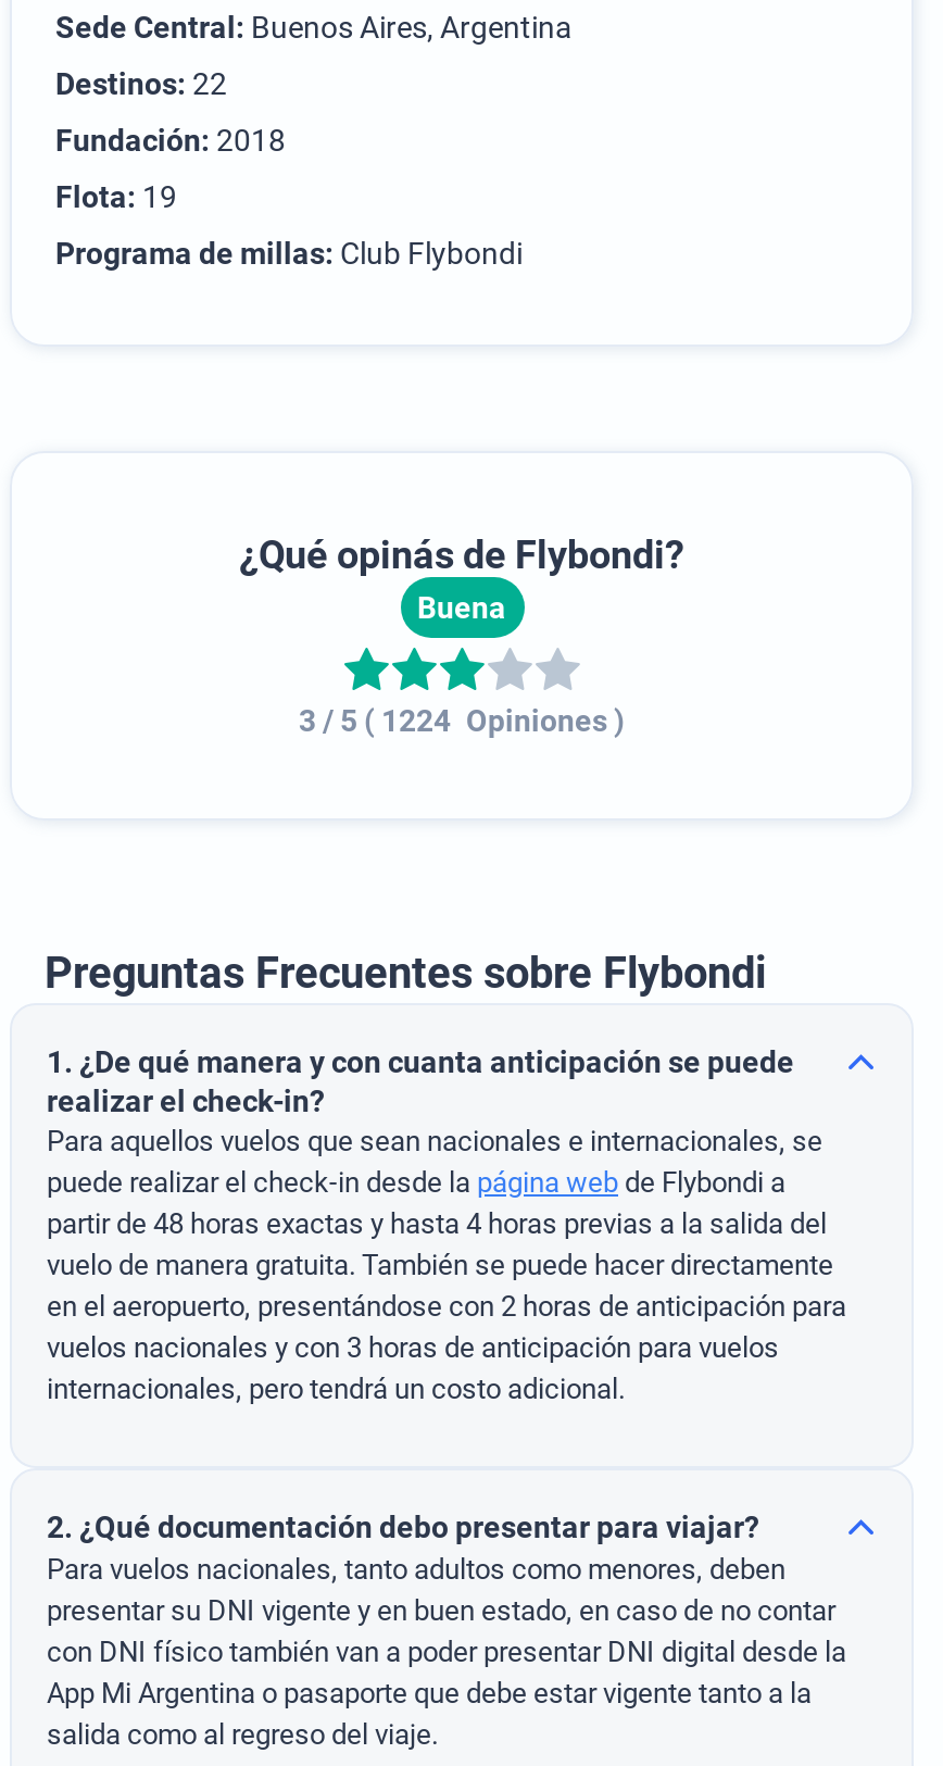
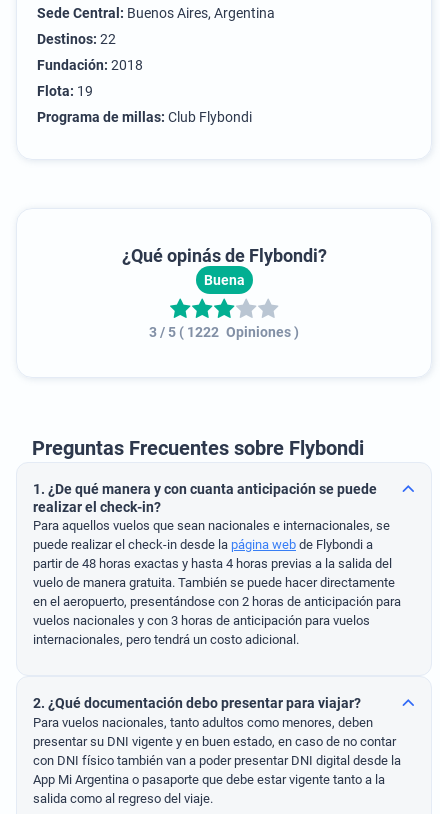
[299,702,625,737] 3 / 5 (1224 Opiniones) -> [149,324,299,340] 3 / 5 (1222 Opiniones)

